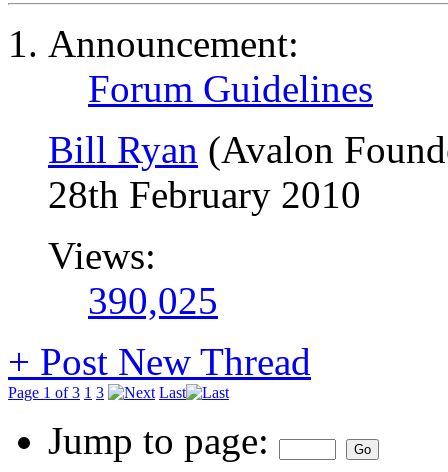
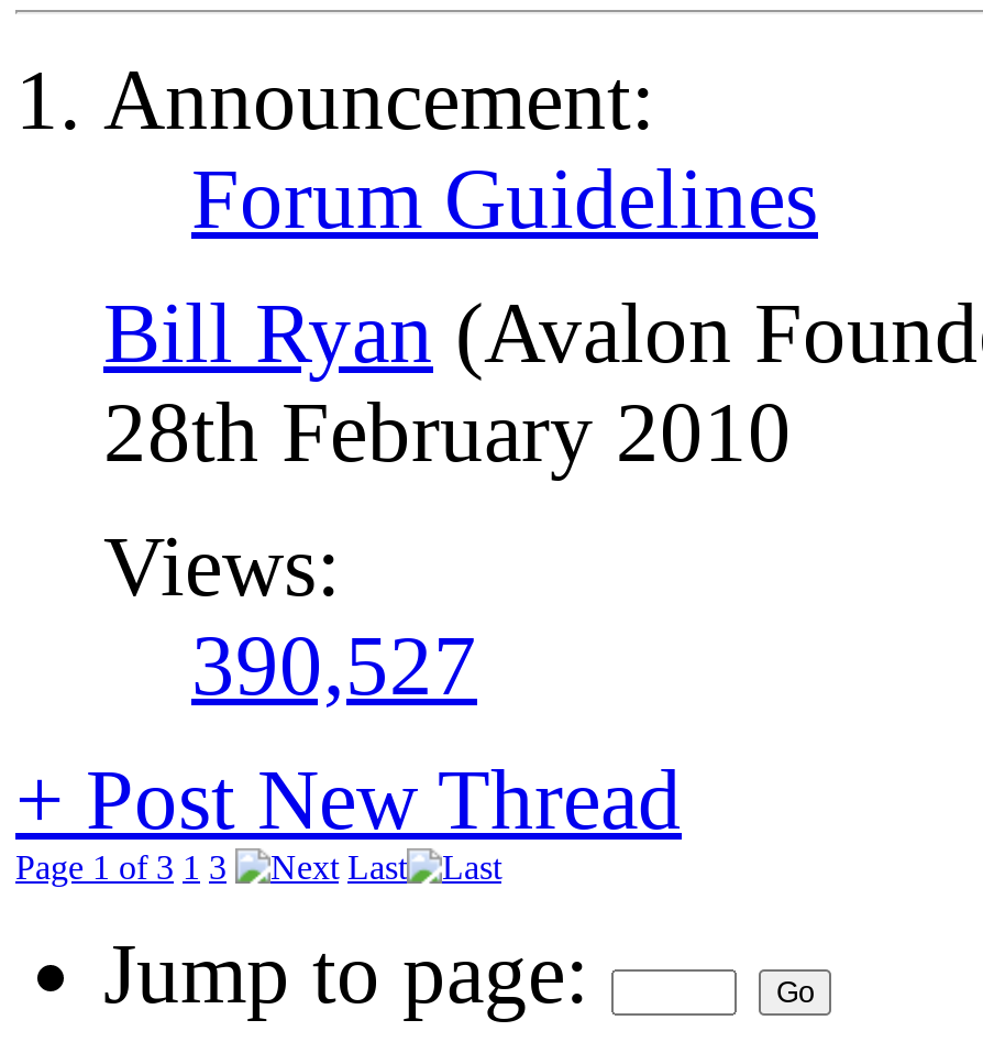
[88,279,218,322] 390,025 -> [191,617,477,712] 390,527

